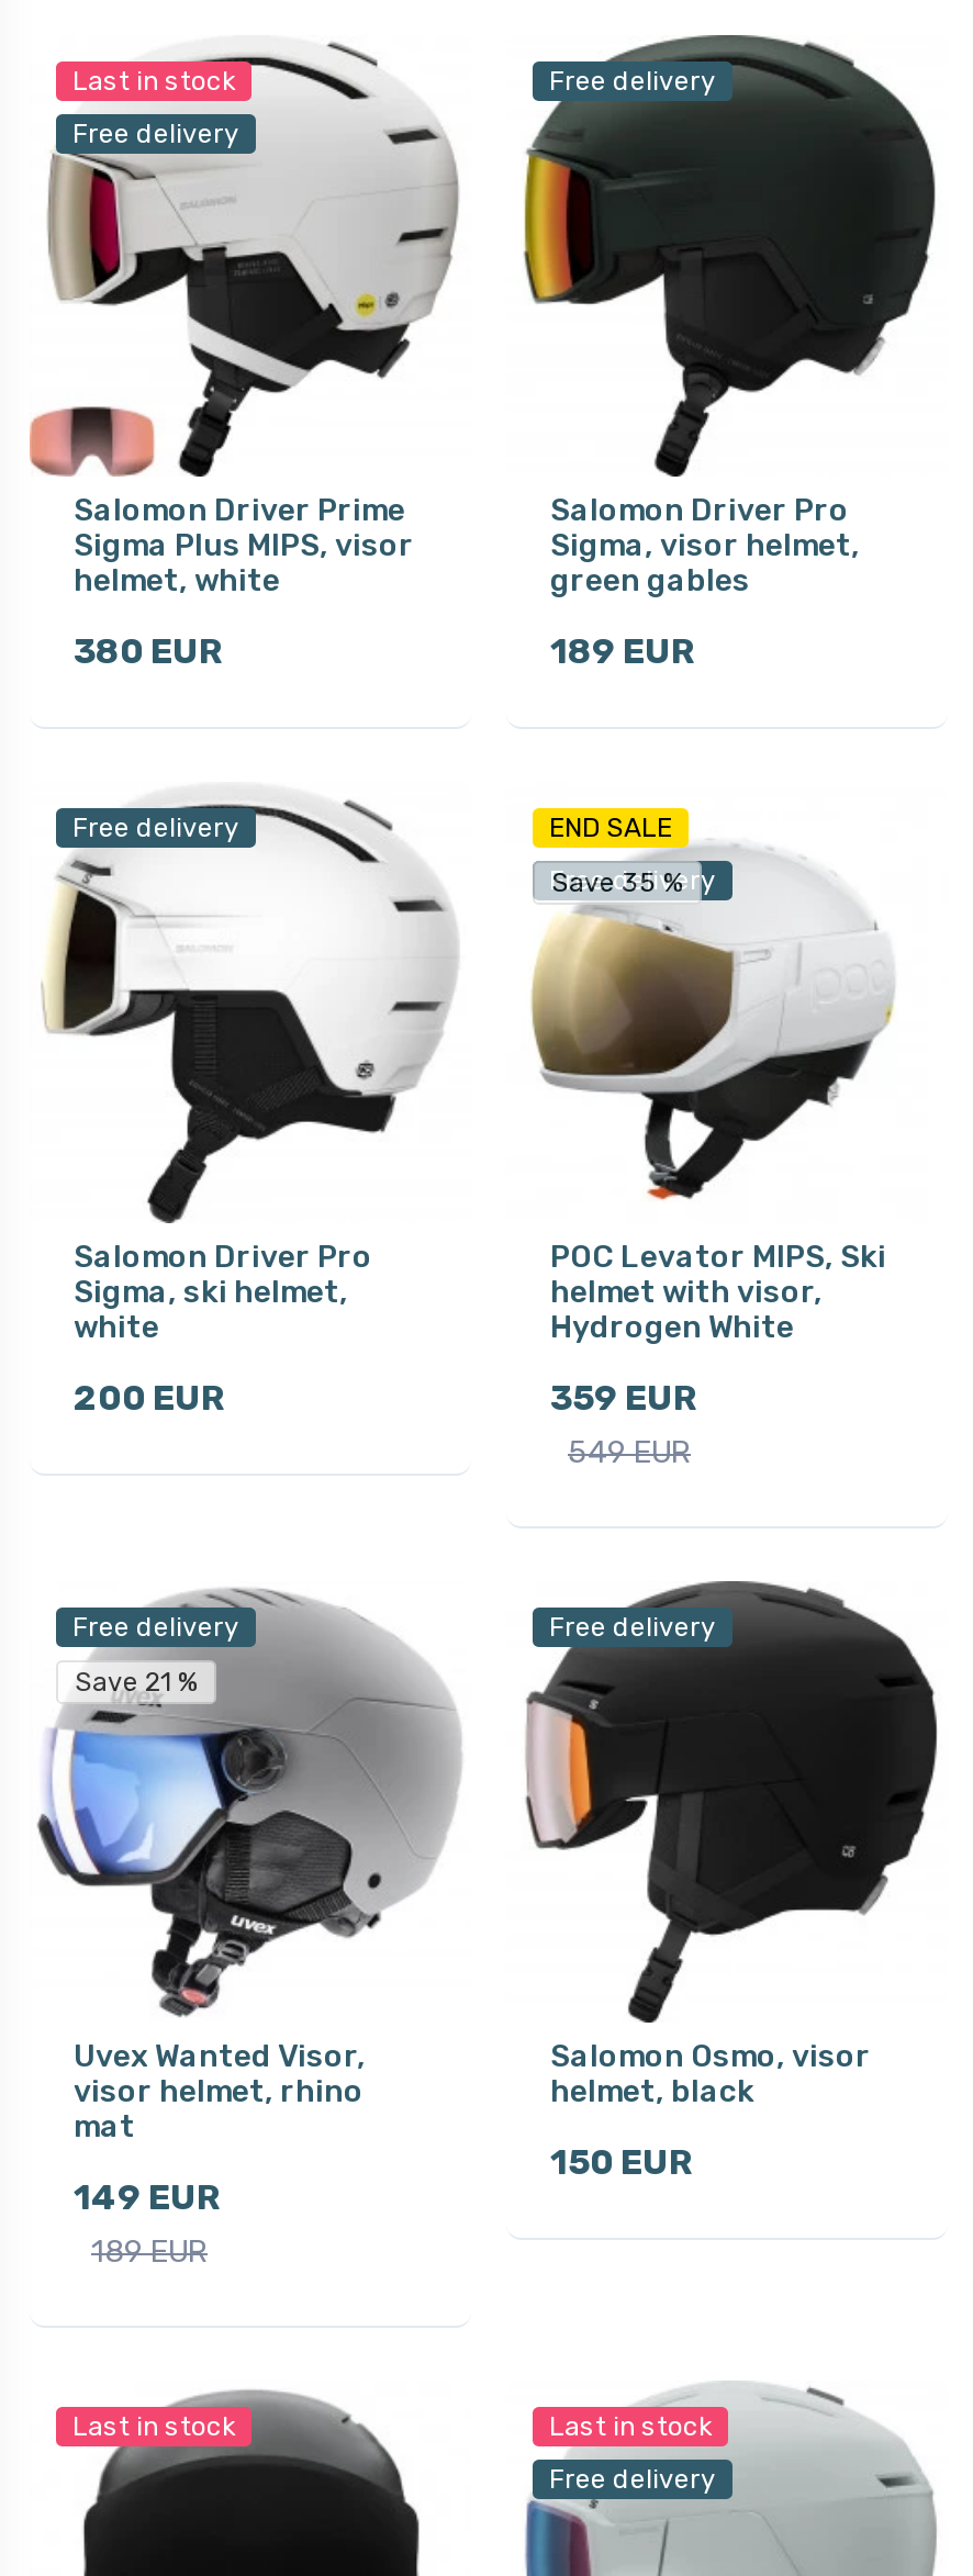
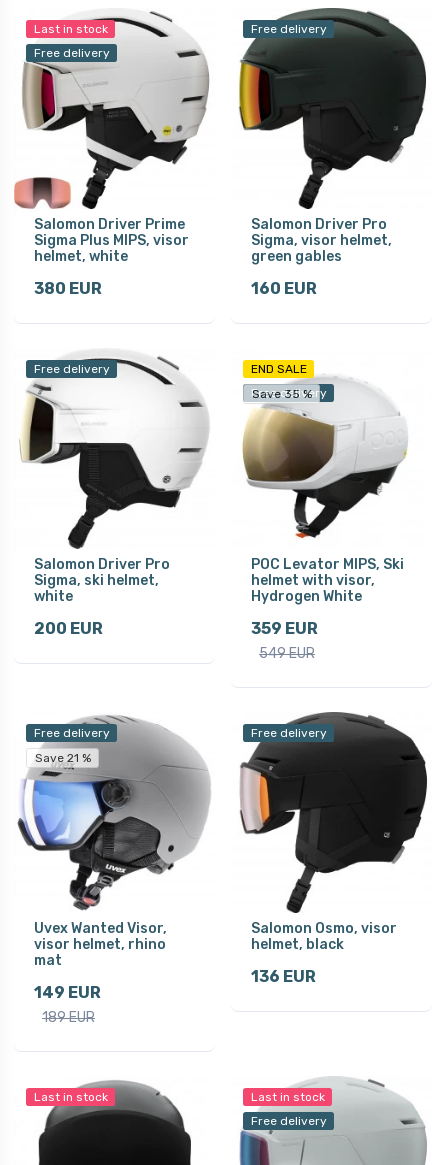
[550,630,695,671] 189 EUR -> [251,279,317,298] 160 EUR
[550,2141,693,2182] 150 EUR -> [251,967,316,986] 136 EUR

